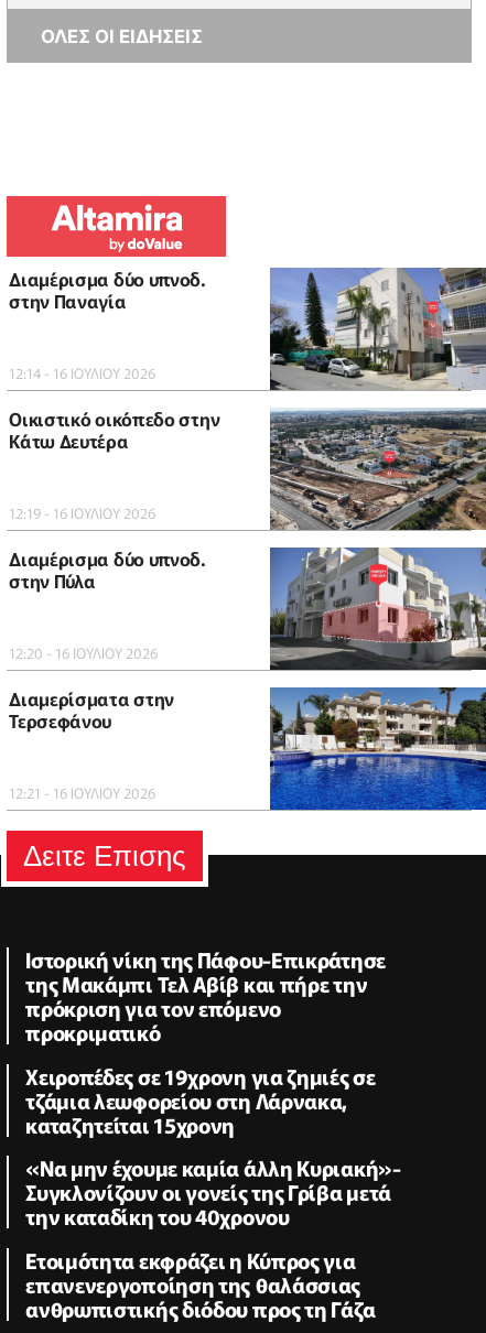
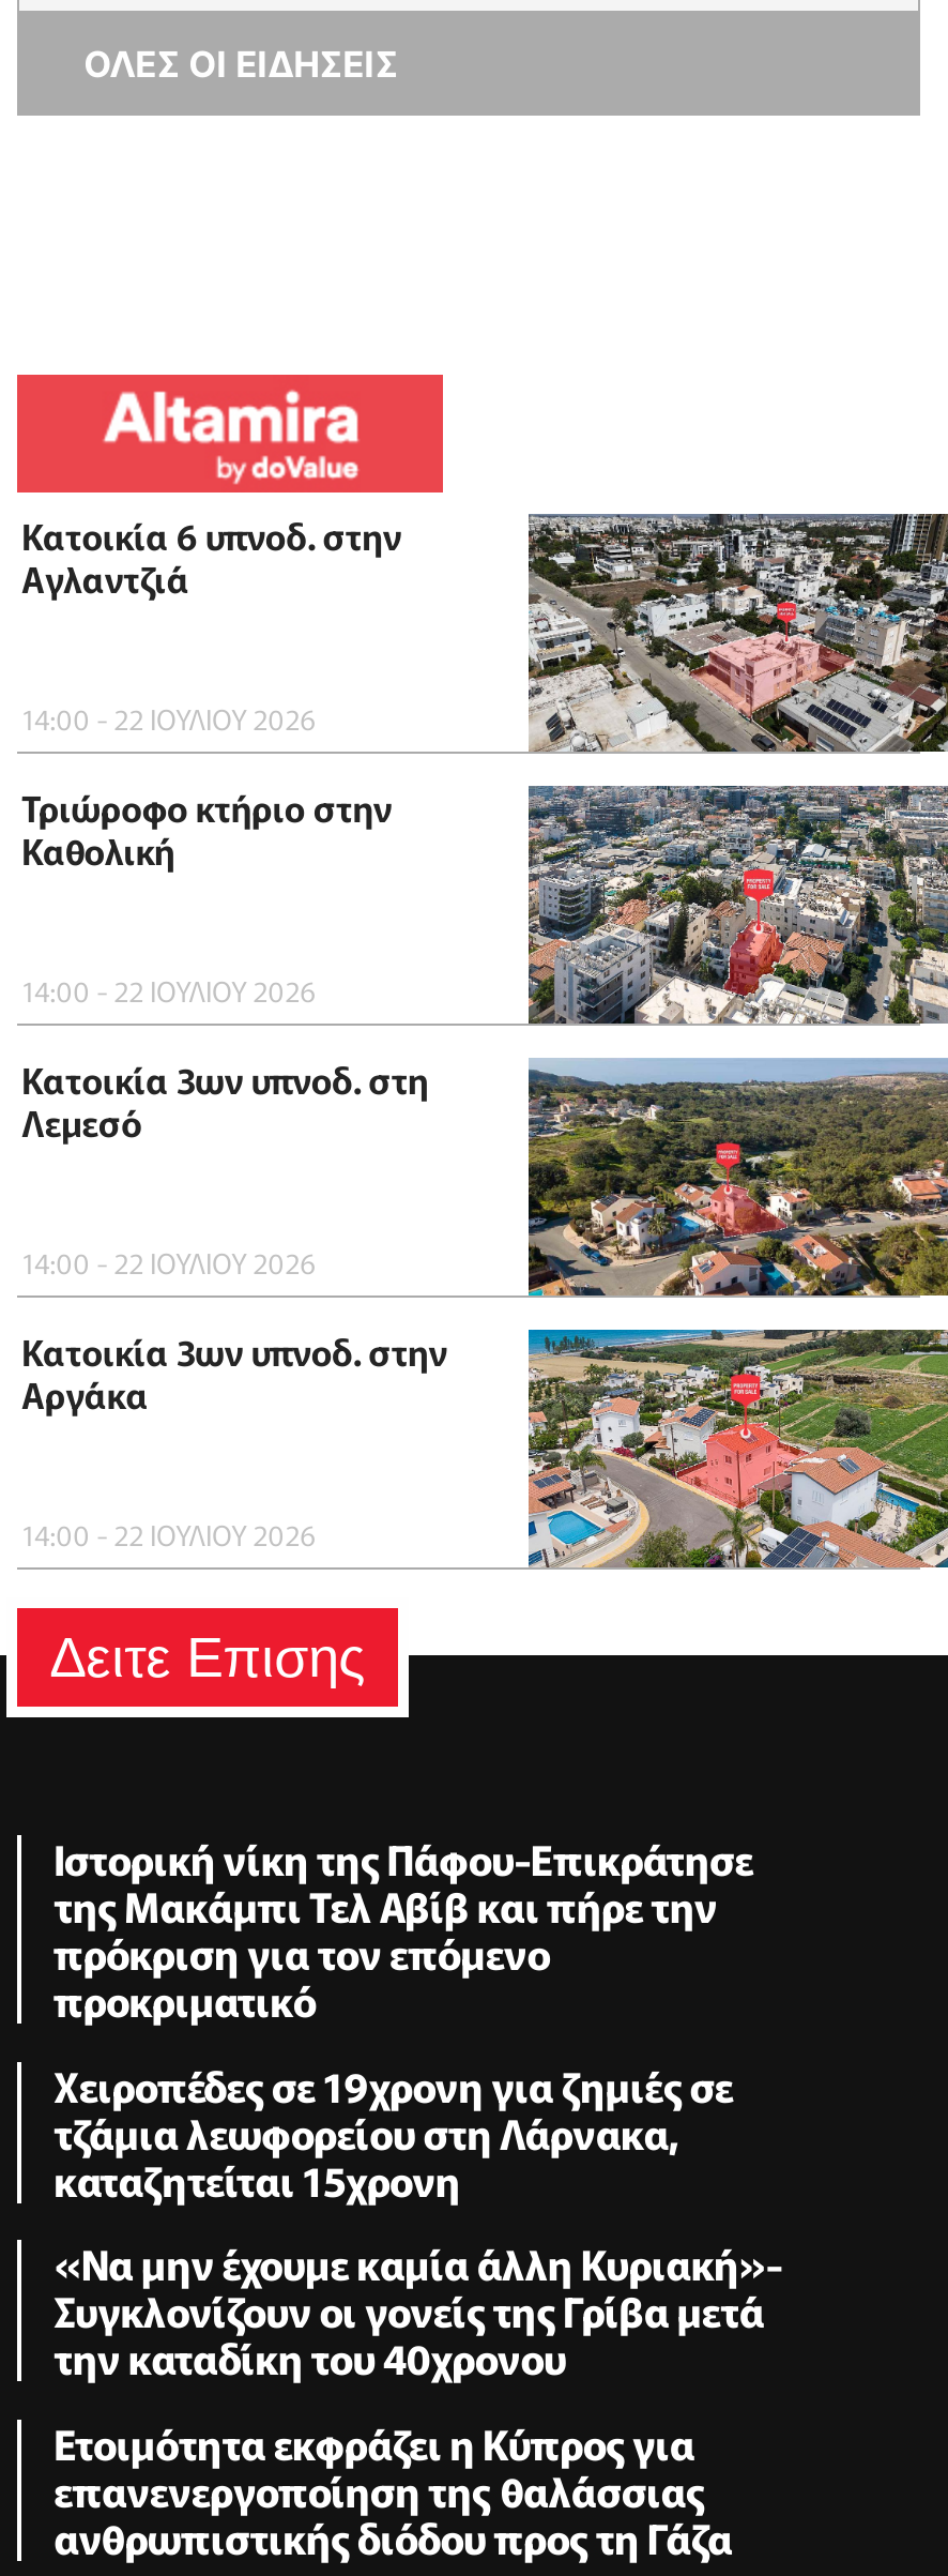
[9,266,205,315] Διαμέρισμα δύο υπνοδ. | στην Παναγία -> [22,511,401,605] Κατοικία 6 υπνοδ. στην | Αγλαντζιά
[269,267,483,391] [image] -> [526,512,942,754] [image]
[9,363,155,384] 12:14 - 16 ΙΟΥΛΙΟΥ 2026 -> [22,699,315,740] 14:00 - 22 ΙΟΥΛΙΟΥ 2026
[9,406,220,454] Οικιστικό οικόπεδο στην | Κάτω Δευτέρα -> [22,782,392,877] Τριώροφο κτήριο στην | Καθολική
[270,408,483,531] [image] -> [526,784,942,1026] [image]
[9,503,155,524] 12:19 - 16 ΙΟΥΛΙΟΥ 2026 -> [22,971,315,1011] 14:00 - 22 ΙΟΥΛΙΟΥ 2026
[9,546,205,594] Διαμέρισμα δύο υπνοδ. | στην Πύλα -> [22,1054,428,1148] Κατοικία 3ων υπνοδ. στη | Λεμεσό
[269,548,483,671] [image] -> [526,1058,942,1298] [image]
[9,642,158,663] 12:20 - 16 ΙΟΥΛΙΟΥ 2026 -> [22,1242,315,1283] 14:00 - 22 ΙΟΥΛΙΟΥ 2026
[9,685,174,734] Διαμερίσματα στην | Τερσεφάνου -> [22,1326,447,1420] Κατοικία 3ων υπνοδ. στην | Αργάκα
[269,686,483,811] [image] -> [526,1328,942,1570] [image]
[9,782,155,803] 12:21 - 16 ΙΟΥΛΙΟΥ 2026 -> [22,1514,315,1555] 14:00 - 22 ΙΟΥΛΙΟΥ 2026

